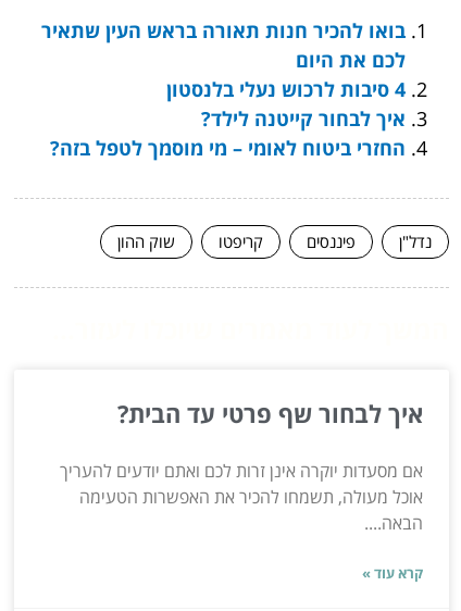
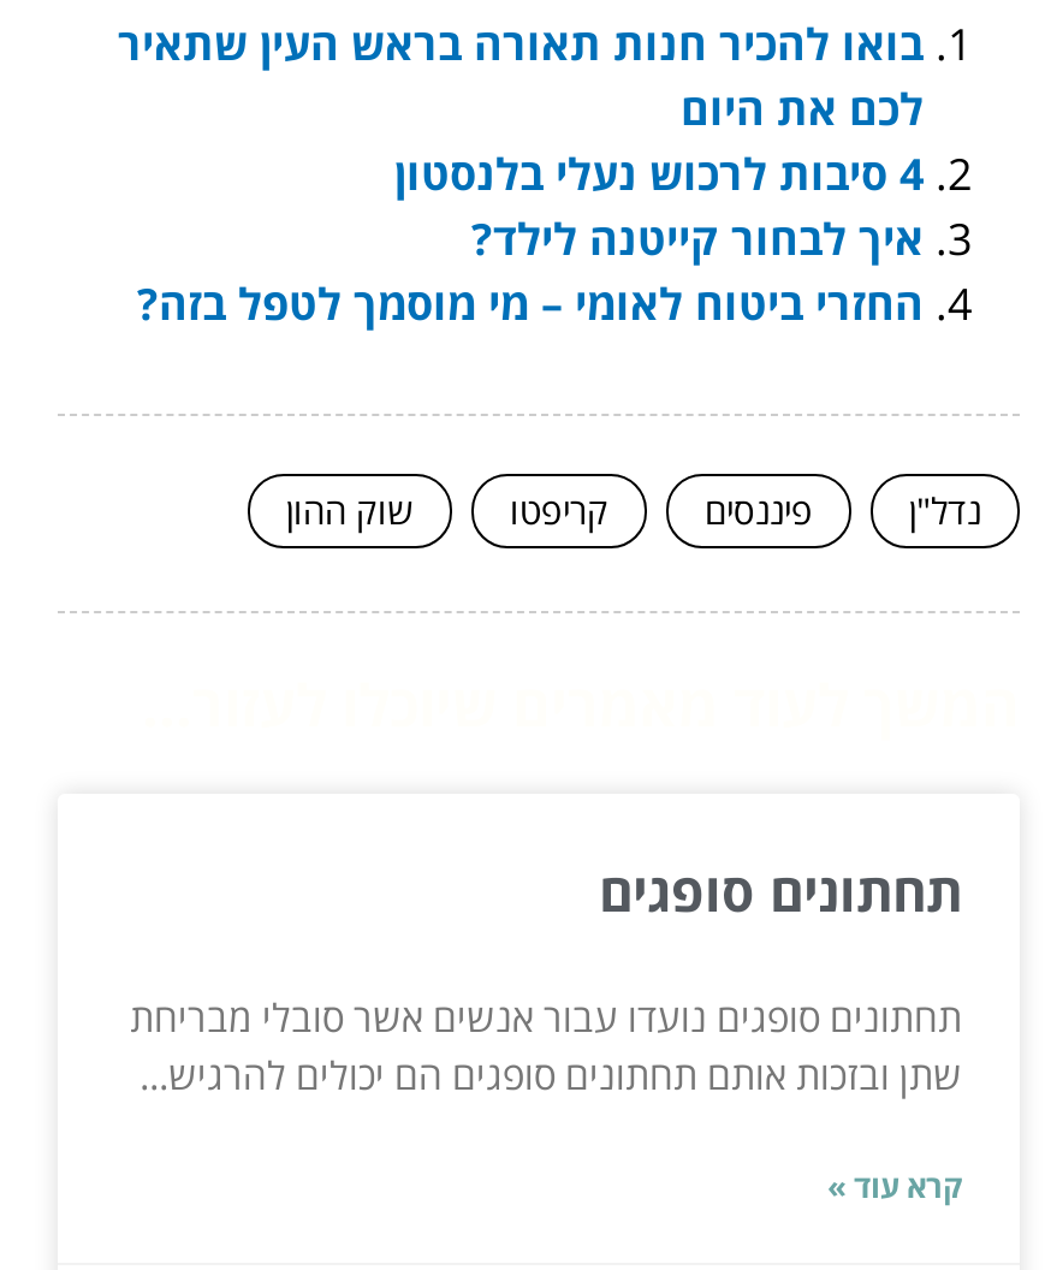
[117,397,423,429] איך לבחור שף פרטי עד הבית? -> [599,853,962,926] תחתונים סופגים
[60,459,423,535] אם מסעדות יוקרה אינן זרות לכם ואתם יודעים להעריך | אוכל מעולה, תשמחו להכיר את האפשרות הטעימה | הבאה.... -> [130,991,962,1101] תחתונים סופגים נועדו עבור אנשים אשר סובלי מבריחת | שתן ובזכות אותם תחתונים סופגים הם יכולים להרגיש...

